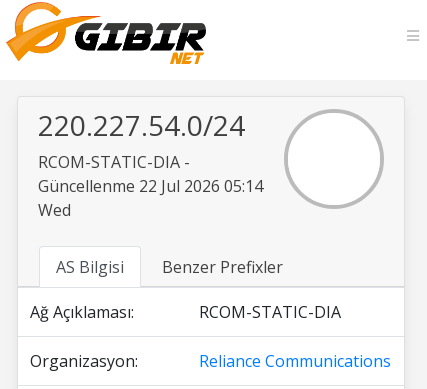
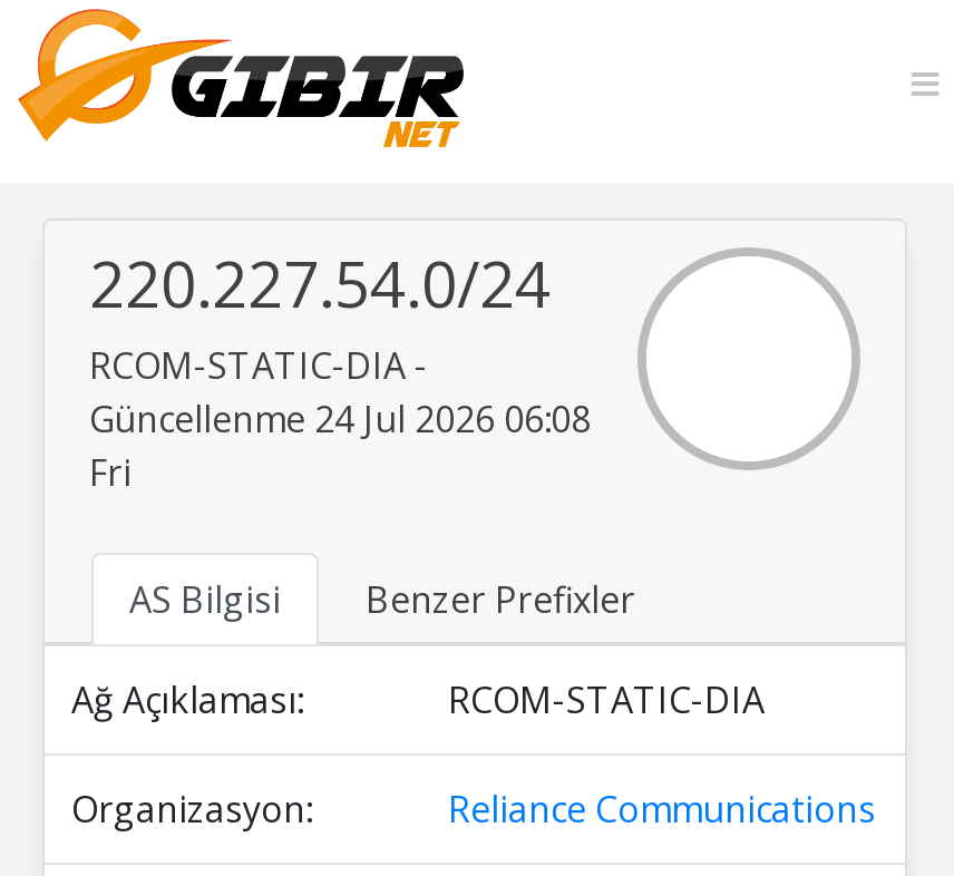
[38,175,263,221] Güncellenme 22 Jul 2026 05:14 | Wed -> [89,395,591,497] Güncellenme 24 Jul 2026 06:08 | Fri

